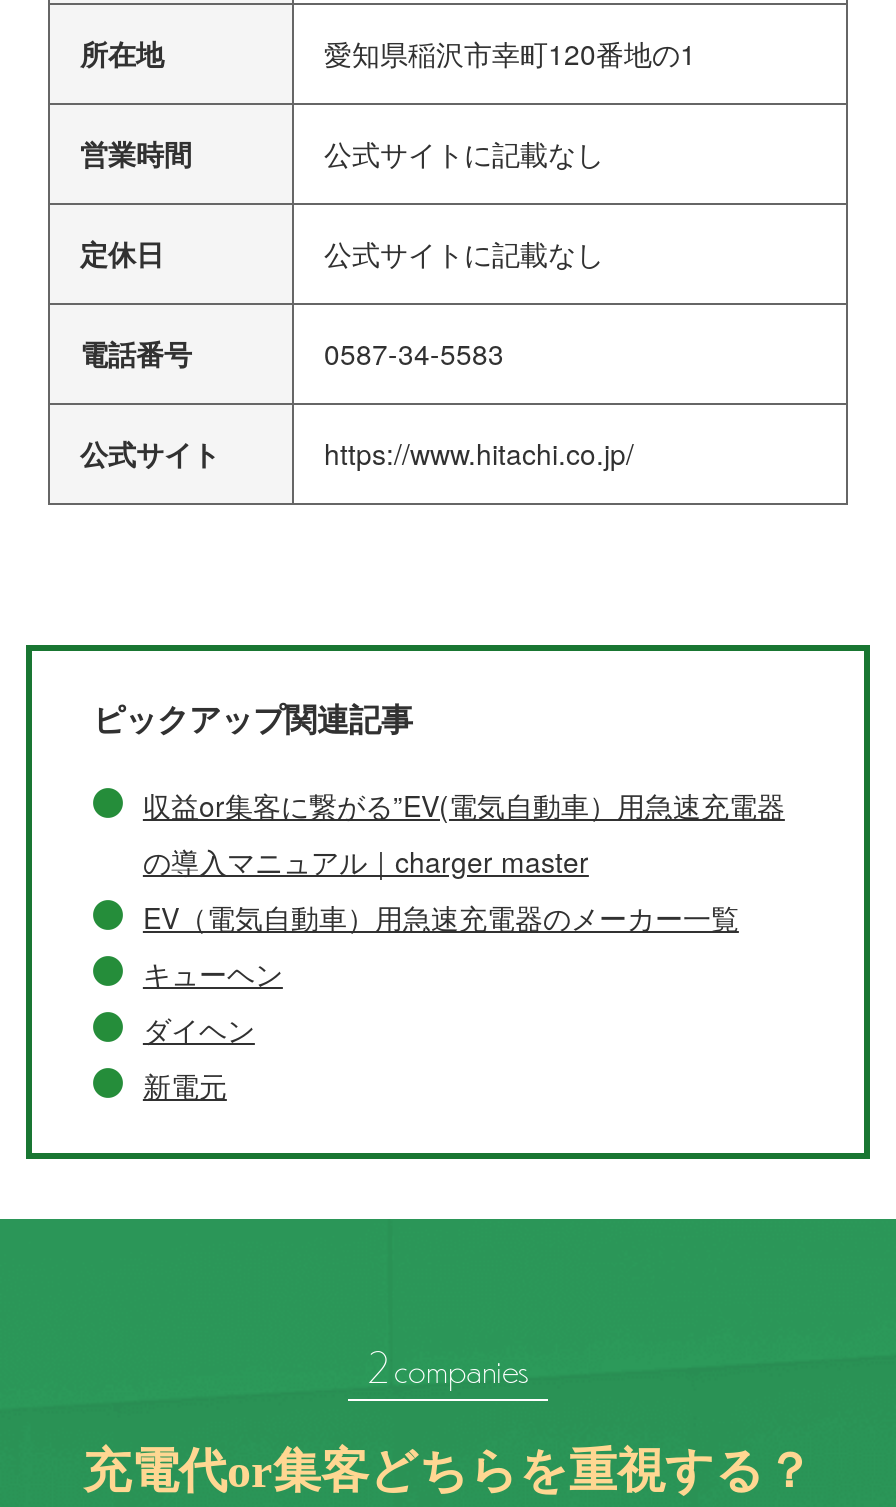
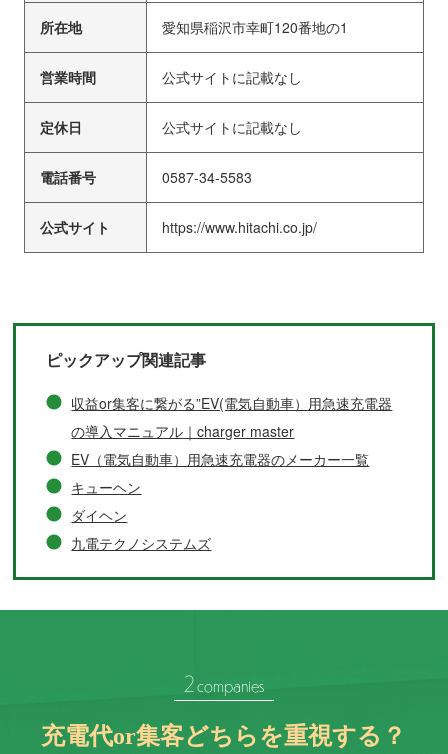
[143,1065,227,1105] 新電元 -> [71,533,211,553] 九電テクノシステムズ

